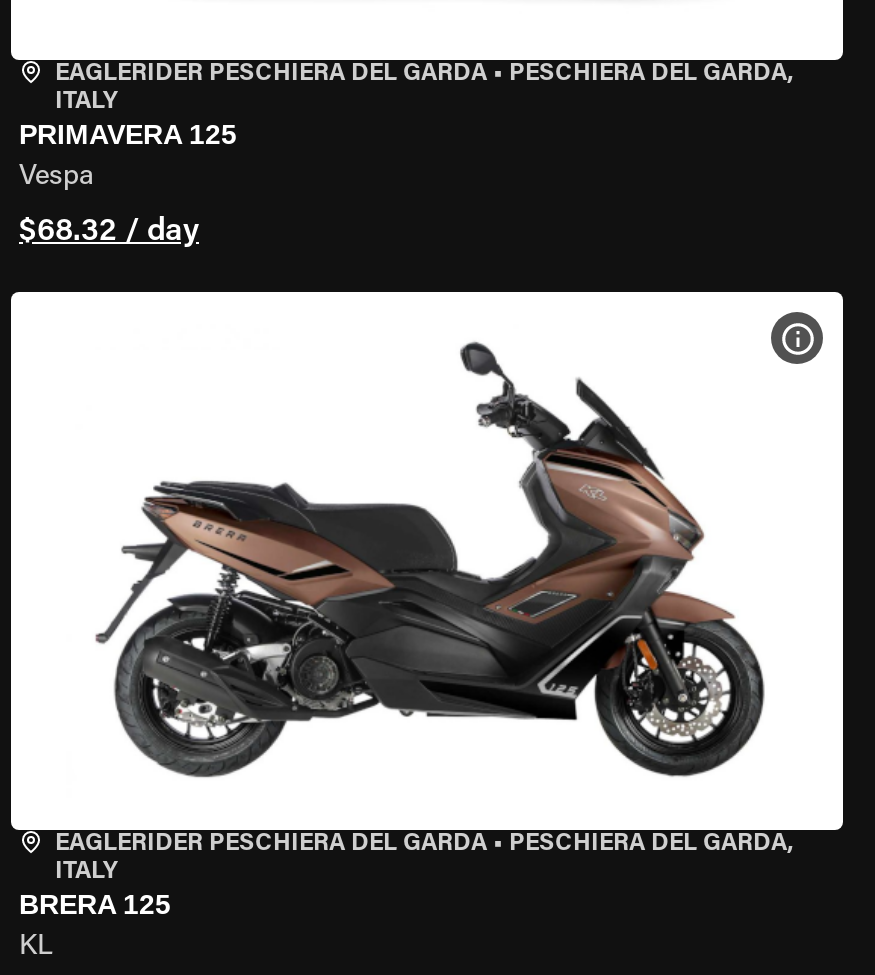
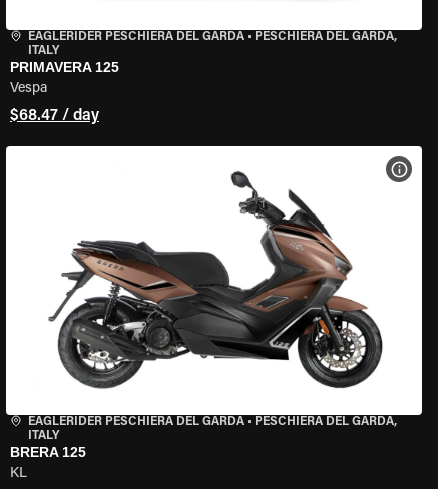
[19,216,199,248] $68.32 / day -> [10,108,99,124] $68.47 / day

